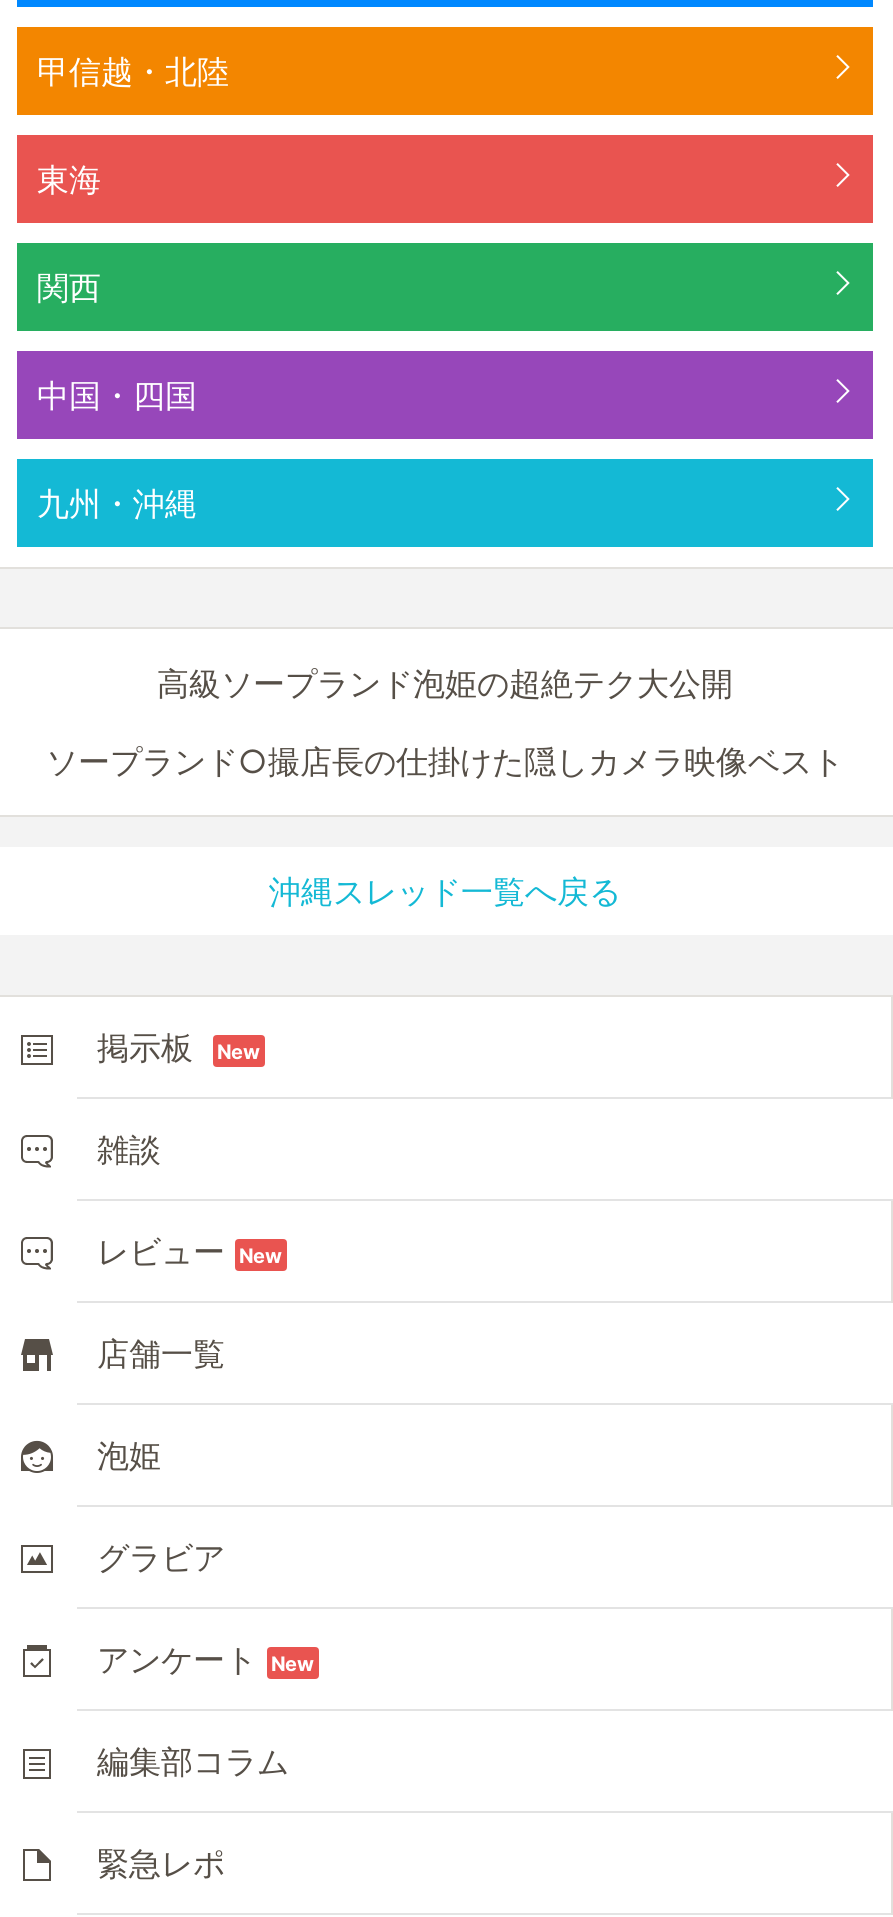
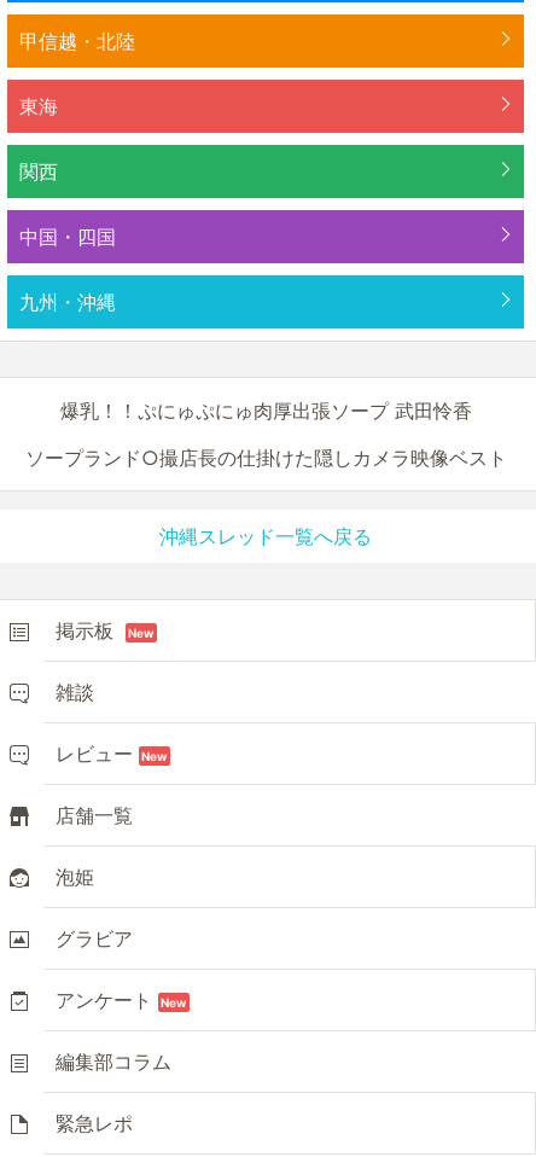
[157,663,733,703] 高級ソープランド泡姫の超絶テク大公開 -> [60,399,471,423] 爆乳！！ぷにゅぷにゅ肉厚出張ソープ 武田怜香

